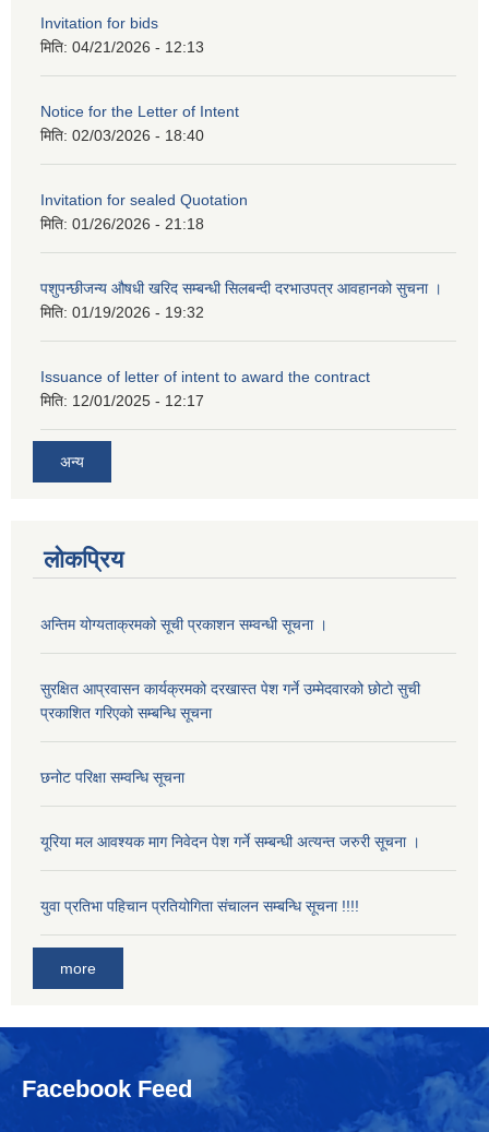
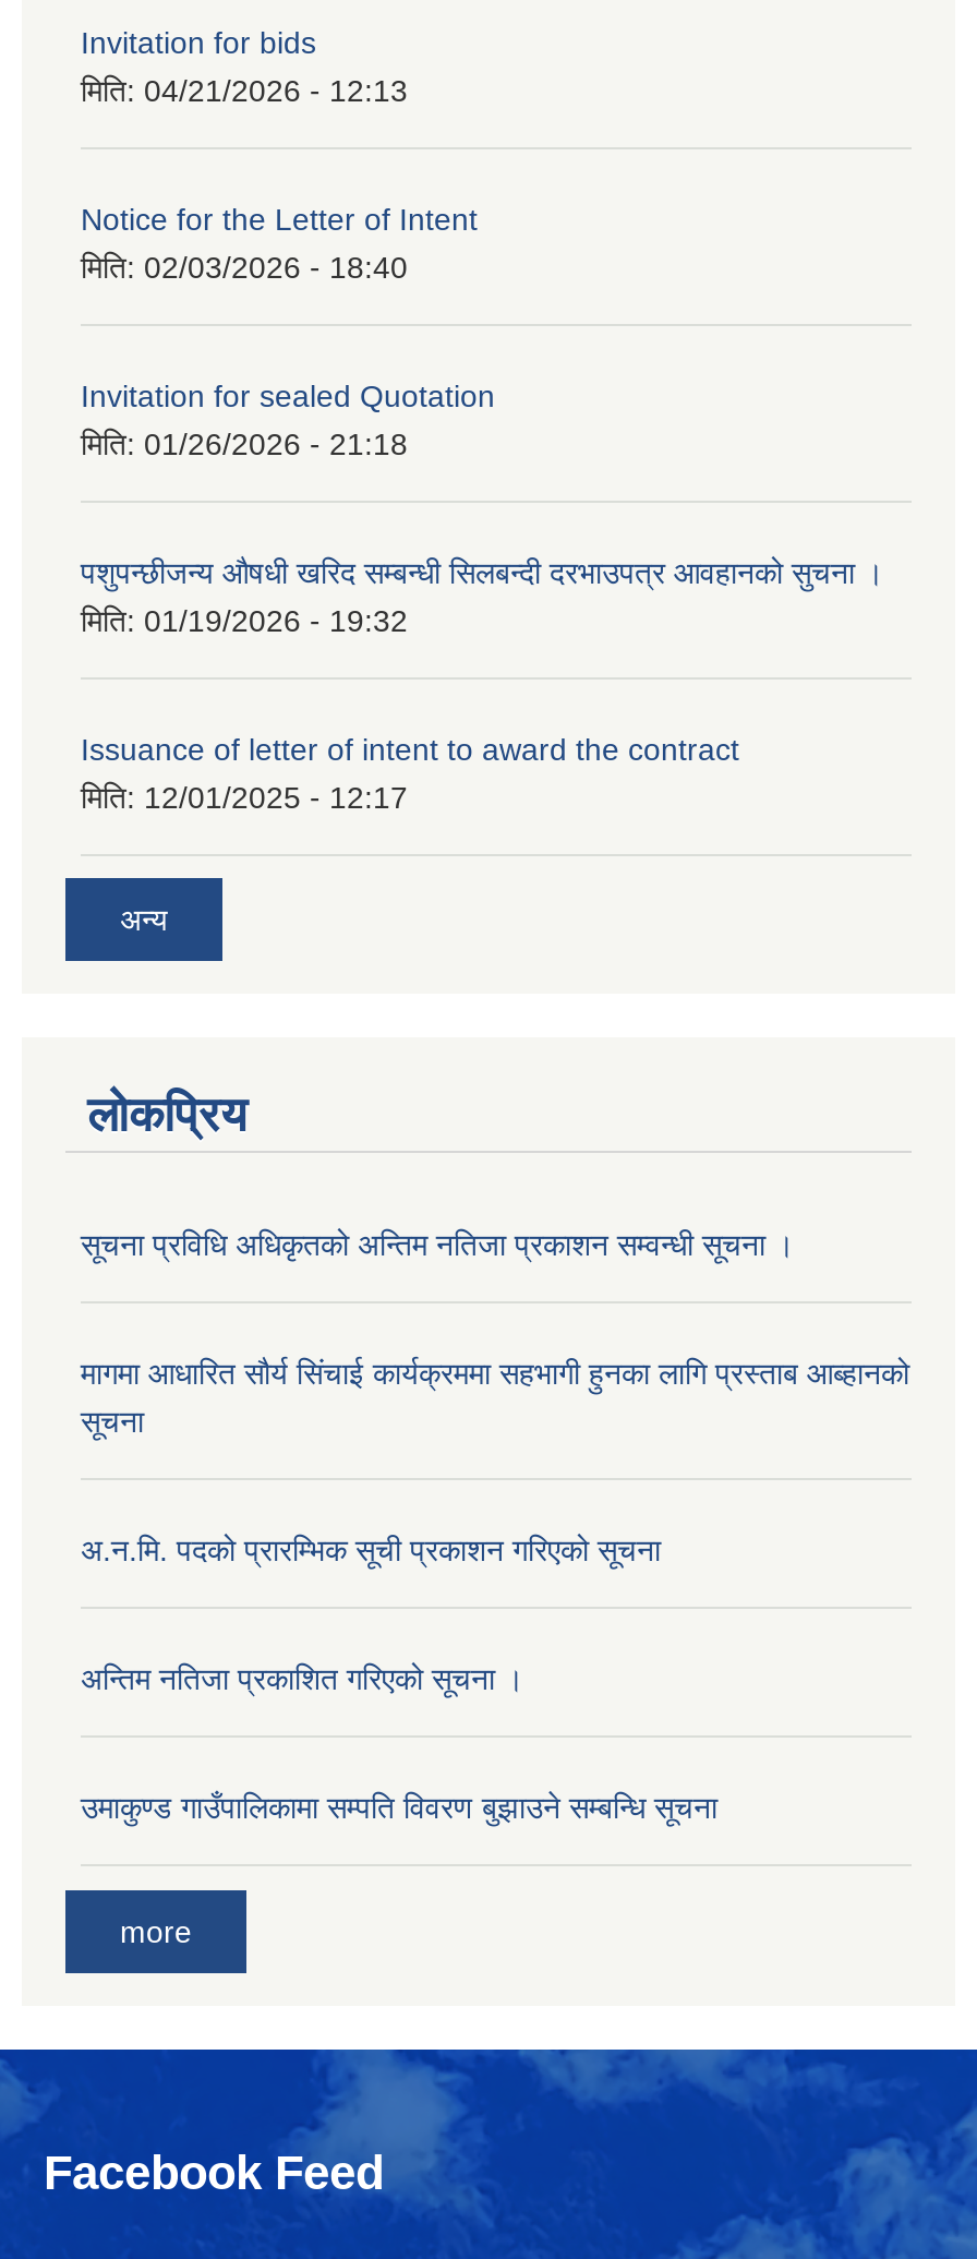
[40,616,327,633] अन्तिम योग्यताक्रमको सूची प्रकाशन सम्वन्धी सूचना । -> [81,1228,794,1263] सूचना प्रविधि अधिकृतको अन्तिम नतिजा प्रकाशन सम्वन्धी सूचना ।
[40,680,420,722] सुरक्षित आप्रवासन कार्यक्रमको दरखास्त पेश गर्ने उम्मेदवारको छोटो सुची | प्रकाशित गरिएको सम्बन्धि सूचना -> [81,1356,909,1439] मागमा आधारित सौर्य सिंचाई कार्यक्रममा सहभागी हुनका लागि प्रस्ताब आब्हानको | सूचना
[40,769,184,786] छनोट परिक्षा सम्वन्धि सूचना -> [81,1533,661,1568] अ.न.मि. पदको प्रारम्भिक सूची प्रकाशन गरिएको सूचना
[40,833,420,851] यूरिया मल आवश्यक माग निवेदन पेश गर्ने सम्बन्धी अत्यन्त जरुरी सूचना । -> [81,1662,523,1697] अन्तिम नतिजा प्रकाशित गरिएको सूचना ।
[40,898,359,915] युवा प्रतिभा पहिचान प्रतियोगिता संचालन सम्बन्धि सूचना !!!! -> [81,1791,717,1826] उमाकुण्ड गाउँपालिकामा सम्पति विवरण बुझाउने सम्बन्धि सूचना

